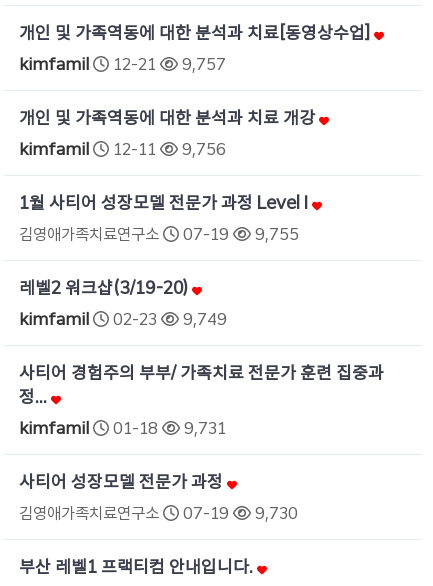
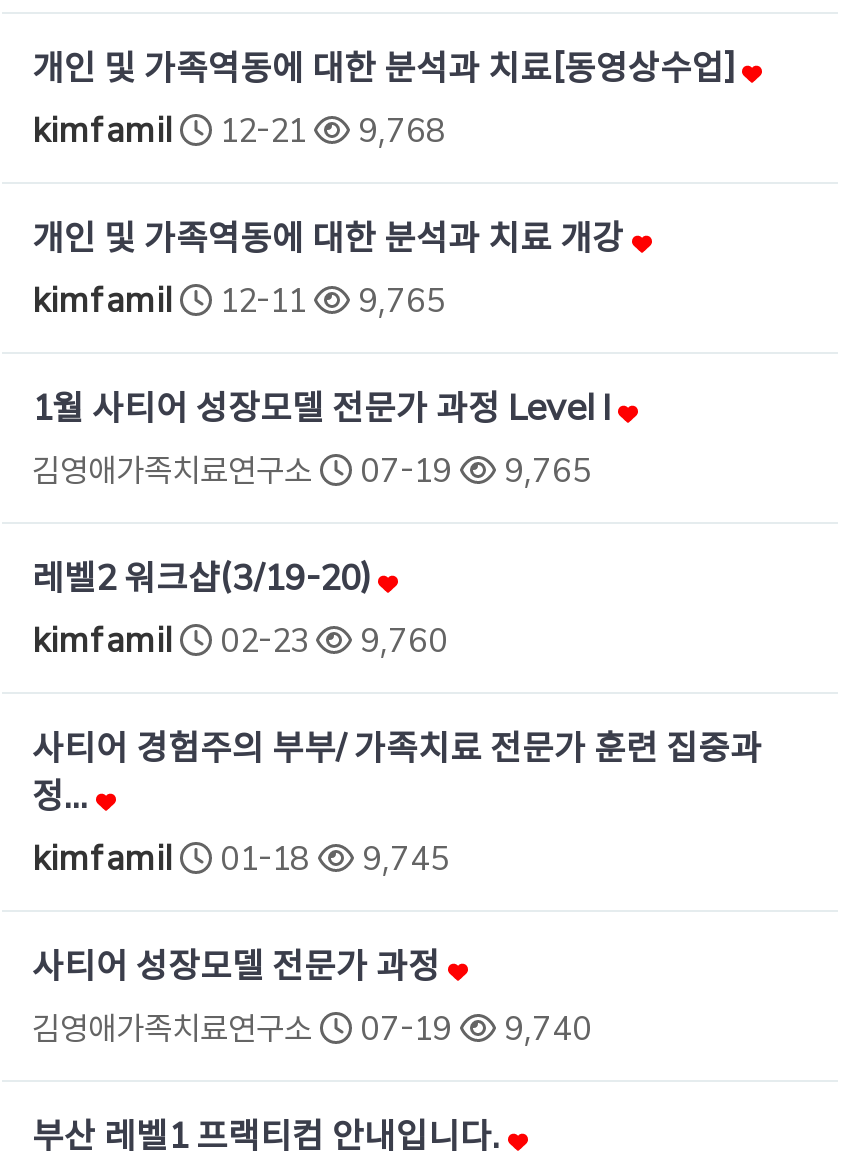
[19,54,226,75] kimfamil 12-21 9,757 -> [32,111,446,153] kimfamil 12-21 9,768
[19,139,226,160] kimfamil 12-11 9,756 -> [32,281,446,323] kimfamil 12-11 9,765
[19,224,299,245] 김영애가족치료연구소 07-19 9,755 -> [32,451,592,493] 김영애가족치료연구소 07-19 9,765
[19,309,227,330] kimfamil 02-23 9,749 -> [32,621,448,663] kimfamil 02-23 9,760
[19,418,226,439] kimfamil 01-18 9,731 -> [32,839,450,881] kimfamil 01-18 9,745
[19,503,298,524] 김영애가족치료연구소 07-19 9,730 -> [32,1009,592,1051] 김영애가족치료연구소 07-19 9,740

